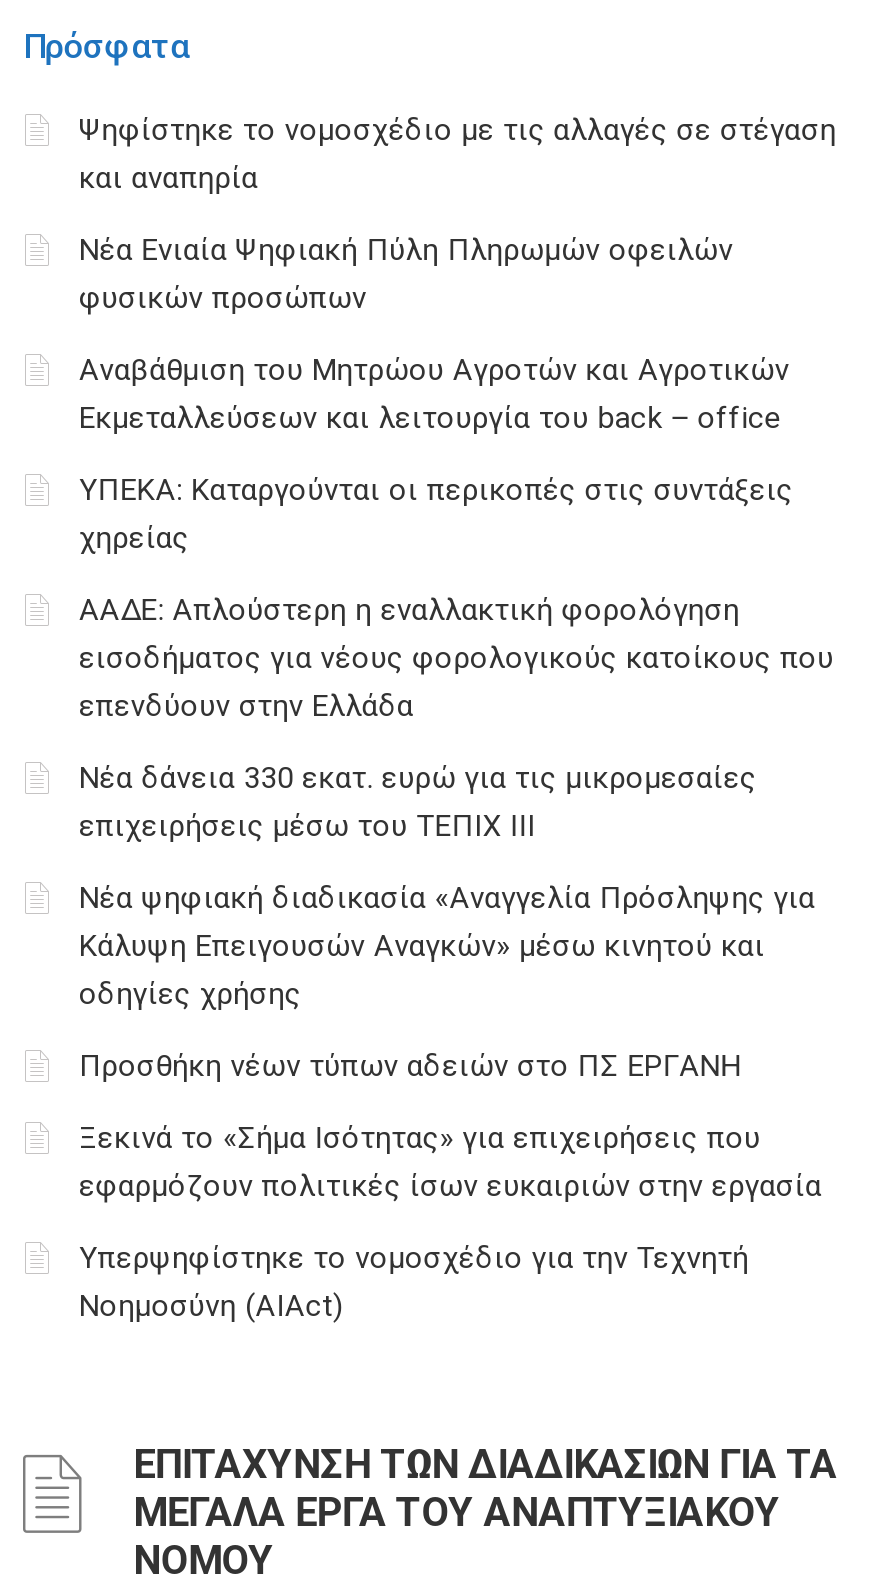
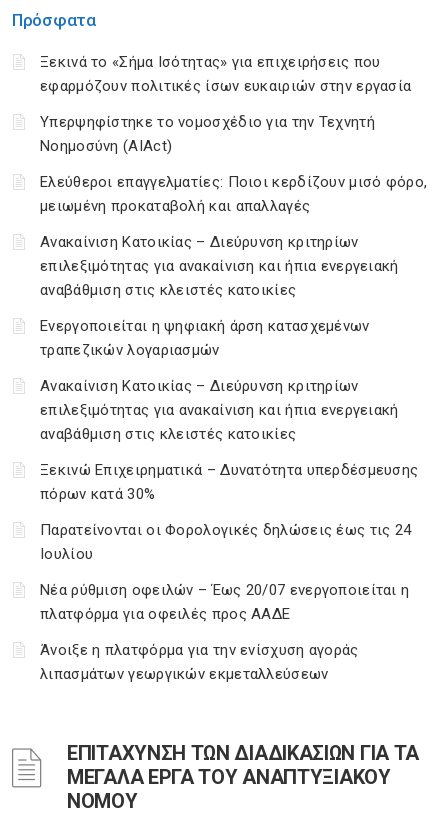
[79,112,836,1084] Ψηφίστηκε το νομοσχέδιο με τις αλλαγές σε στέγαση | και αναπηρία | Νέα Ενιαία Ψηφιακή Πύλη Πληρωμών οφειλών | φυσικών προσώπων | Αναβάθμιση του Μητρώου Αγροτών και Αγροτικών | Εκμεταλλεύσεων και λειτουργία του back – office | ΥΠΕΚΑ: Καταργούνται οι περικοπές στις συντάξεις | χηρείας | ΑΑΔΕ: Απλούστερη η εναλλακτική φορολόγηση | εισοδήματος για νέους φορολογικούς κατοίκους που | επενδύουν στην Ελλάδα | Νέα δάνεια 330 εκατ. ευρώ για τις μικρομεσαίες | επιχειρήσεις μέσω του ΤΕΠΙΧ ΙΙΙ | Νέα ψηφιακή διαδικασία «Αναγγελία Πρόσληψης για | Κάλυψη Επειγουσών Αναγκών» μέσω κινητού και | οδηγίες χρήσης | Προσθήκη νέων τύπων αδειών στο ΠΣ ΕΡΓΑΝΗ -> none
moved [79,1120,822,1324] -> [40,53,411,155]: Ξεκινά το «Σήμα Ισότητας» για επιχειρήσεις που | εφαρμόζουν πολιτικές ίσων ευκαιριών στην εργασία | Υπερψηφίστηκε το νομοσχέδιο για την Τεχνητή | Νοημοσύνη (AIAct)
none -> [40,173,427,683] Ελεύθεροι επαγγελματίες: Ποιοι κερδίζουν μισό φόρο, | μειωμένη προκαταβολή και απαλλαγές | Ανακαίνιση Κατοικίας – Διεύρυνση κριτηρίων | επιλεξιμότητας για ανακαίνιση και ήπια ενεργειακή | αναβάθμιση στις κλειστές κατοικίες | Ενεργοποιείται η ψηφιακή άρση κατασχεμένων | τραπεζικών λογαριασμών | Ανακαίνιση Κατοικίας – Διεύρυνση κριτηρίων | επιλεξιμότητας για ανακαίνιση και ήπια ενεργειακή | αναβάθμιση στις κλειστές κατοικίες | Ξεκινώ Επιχειρηματικά – Δυνατότητα υπερδέσμευσης | πόρων κατά 30% | Παρατείνονται οι Φορολογικές δηλώσεις έως τις 24 | Ιουλίου | Νέα ρύθμιση οφειλών – Έως 20/07 ενεργοποιείται η | πλατφόρμα για οφειλές προς ΑΑΔΕ | Άνοιξε η πλατφόρμα για την ενίσχυση αγοράς | λιπασμάτων γεωργικών εκμεταλλεύσεων

